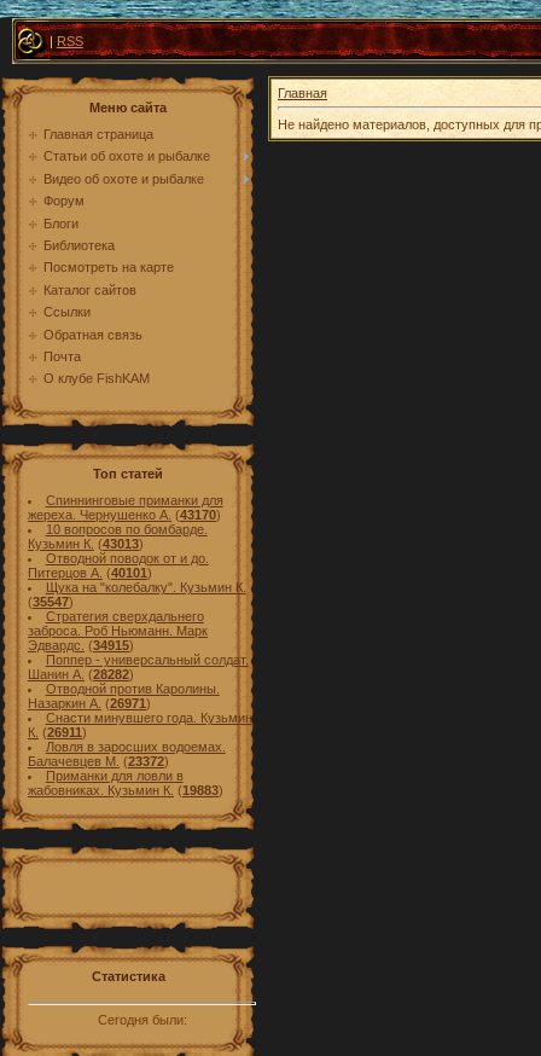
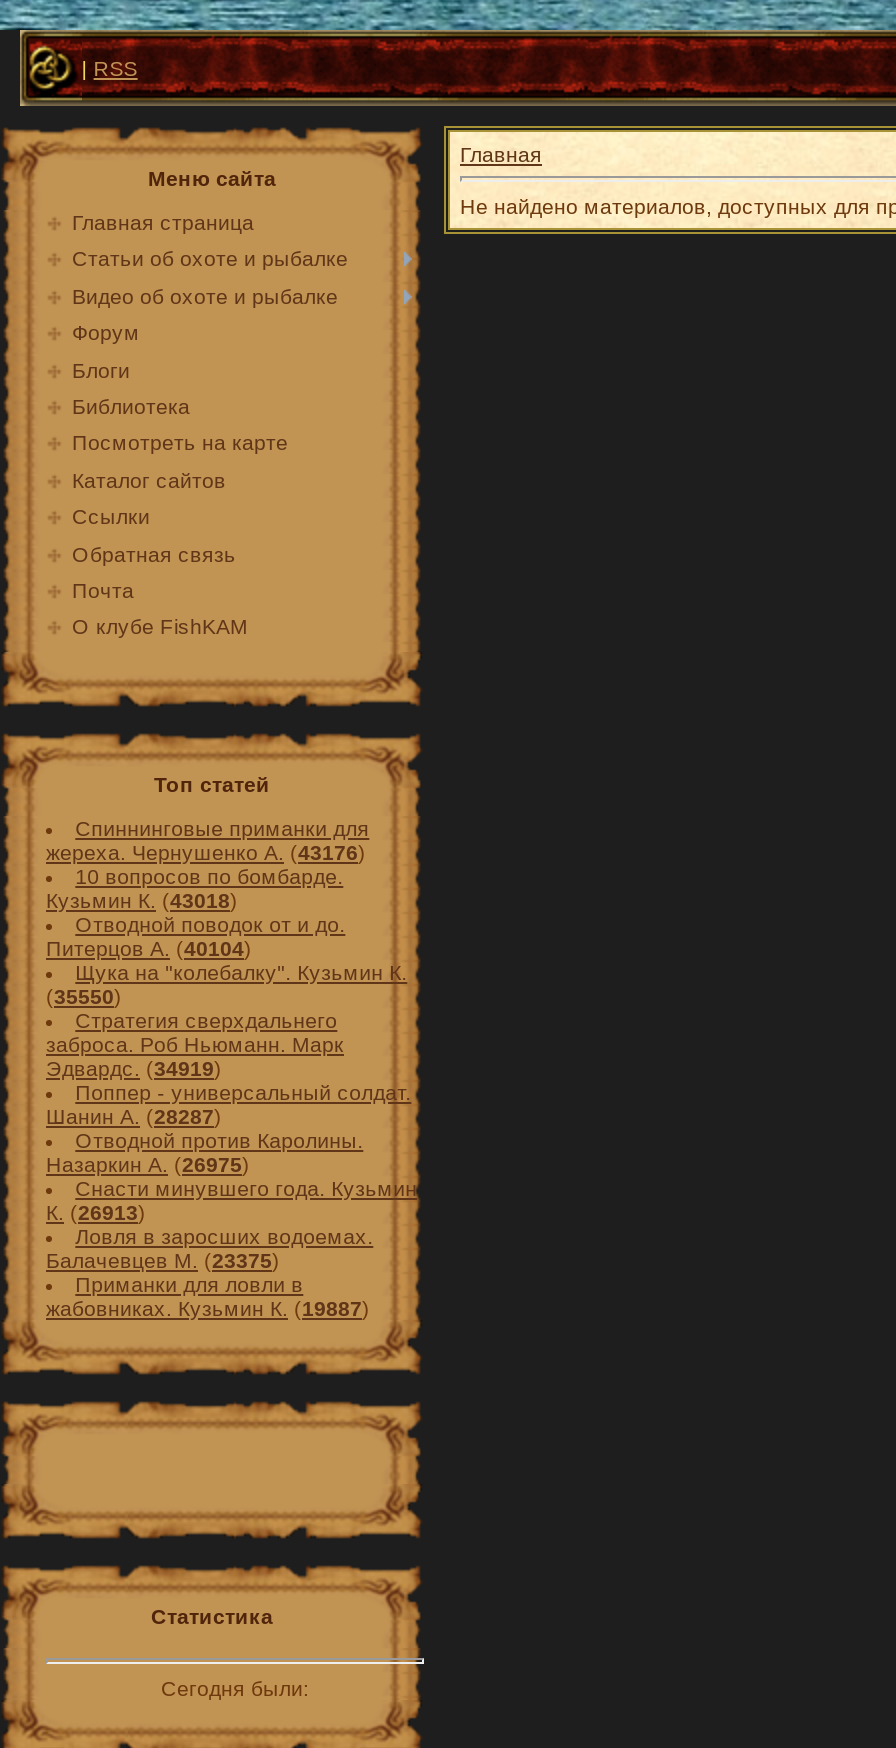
[28,507,221,522] жереха. Чернушенко А. (43170) -> [46,840,366,864] жереха. Чернушенко А. (43176)
[28,536,144,551] Кузьмин К. (43013) -> [46,888,238,912] Кузьмин К. (43018)
[28,565,152,580] Питерцов А. (40101) -> [46,936,252,960] Питерцов А. (40104)
[28,594,74,609] (35547) -> [46,984,122,1008] (35550)
[28,638,134,652] Эдвардс. (34915) -> [46,1056,222,1080] Эдвардс. (34919)
[28,667,134,681] Шанин А. (28282) -> [46,1104,222,1128] Шанин А. (28287)
[28,696,151,710] Назаркин А. (26971) -> [46,1152,250,1176] Назаркин А. (26975)
[28,725,87,739] К. (26911) -> [46,1200,146,1224] К. (26913)
[28,754,169,768] Балачевцев М. (23372) -> [46,1248,280,1272] Балачевцев М. (23375)
[28,783,223,797] жабовниках. Кузьмин К. (19883) -> [46,1296,370,1320] жабовниках. Кузьмин К. (19887)

